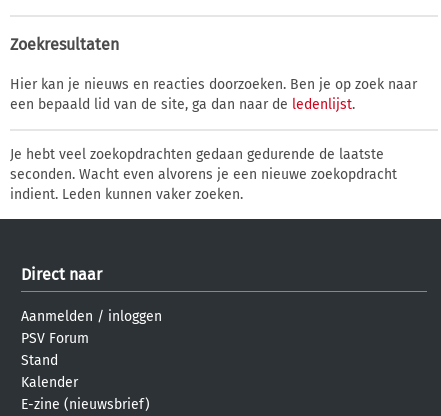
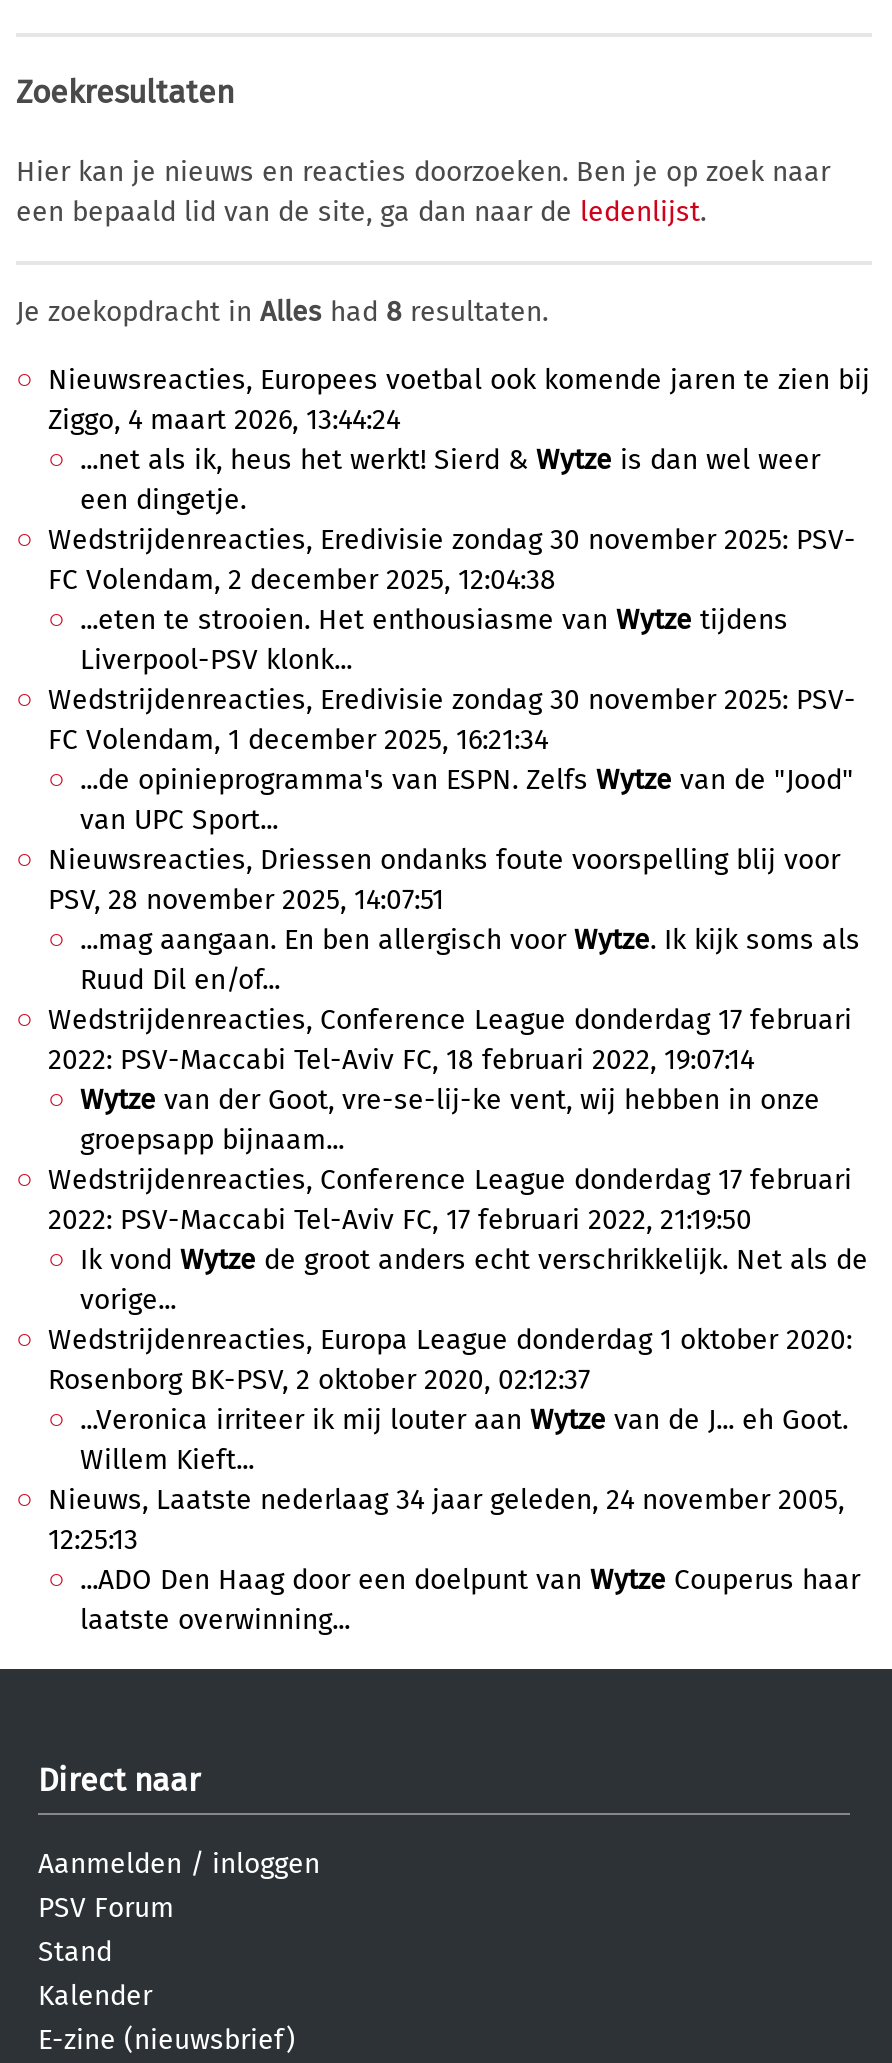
[10,146,397,203] Je hebt veel zoekopdrachten gedaan gedurende de laatste | seconden. Wacht even alvorens je een nieuwe zoekopdracht | indient. Leden kunnen vaker zoeken. -> [16,295,870,1637] Je zoekopdracht in Alles had 8 resultaten. | Nieuwsreacties, Europees voetbal ook komende jaren te zien bij | Ziggo, 4 maart 2026, 13:44:24 | ...net als ik, heus het werkt! Sierd & Wytze is dan wel weer | een dingetje. | Wedstrijdenreacties, Eredivisie zondag 30 november 2025: PSV- | FC Volendam, 2 december 2025, 12:04:38 | ...eten te strooien. Het enthousiasme van Wytze tijdens | Liverpool-PSV klonk... | Wedstrijdenreacties, Eredivisie zondag 30 november 2025: PSV- | FC Volendam, 1 december 2025, 16:21:34 | ...de opinieprogramma's van ESPN. Zelfs Wytze van de "Jood" | van UPC Sport... | Nieuwsreacties, Driessen ondanks foute voorspelling blij voor | PSV, 28 november 2025, 14:07:51 | ...mag aangaan. En ben allergisch voor Wytze. Ik kijk soms als | Ruud Dil en/of... | Wedstrijdenreacties, Conference League donderdag 17 februari | 2022: PSV-Maccabi Tel-Aviv FC, 18 februari 2022, 19:07:14 | Wytze van der Goot, vre-se-lij-ke vent, wij hebben in onze | groepsapp bijnaam... | Wedstrijdenreacties, Conference League donderdag 17 februari | 2022: PSV-Maccabi Tel-Aviv FC, 17 februari 2022, 21:19:50 | Ik vond Wytze de groot anders echt verschrikkelijk. Net als de | vorige... | Wedstrijdenreacties, Europa League donderdag 1 oktober 2020: | Rosenborg BK-PSV, 2 oktober 2020, 02:12:37 | ...Veronica irriteer ik mij louter aan Wytze van de J... eh Goot. | Willem Kieft... | Nieuws, Laatste nederlaag 34 jaar geleden, 24 november 2005, | 12:25:13 | ...ADO Den Haag door een doelpunt van Wytze Couperus haar | laatste overwinning...

